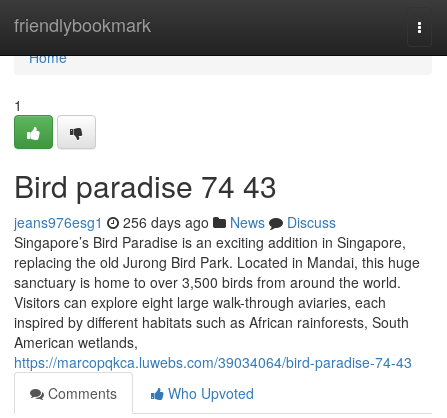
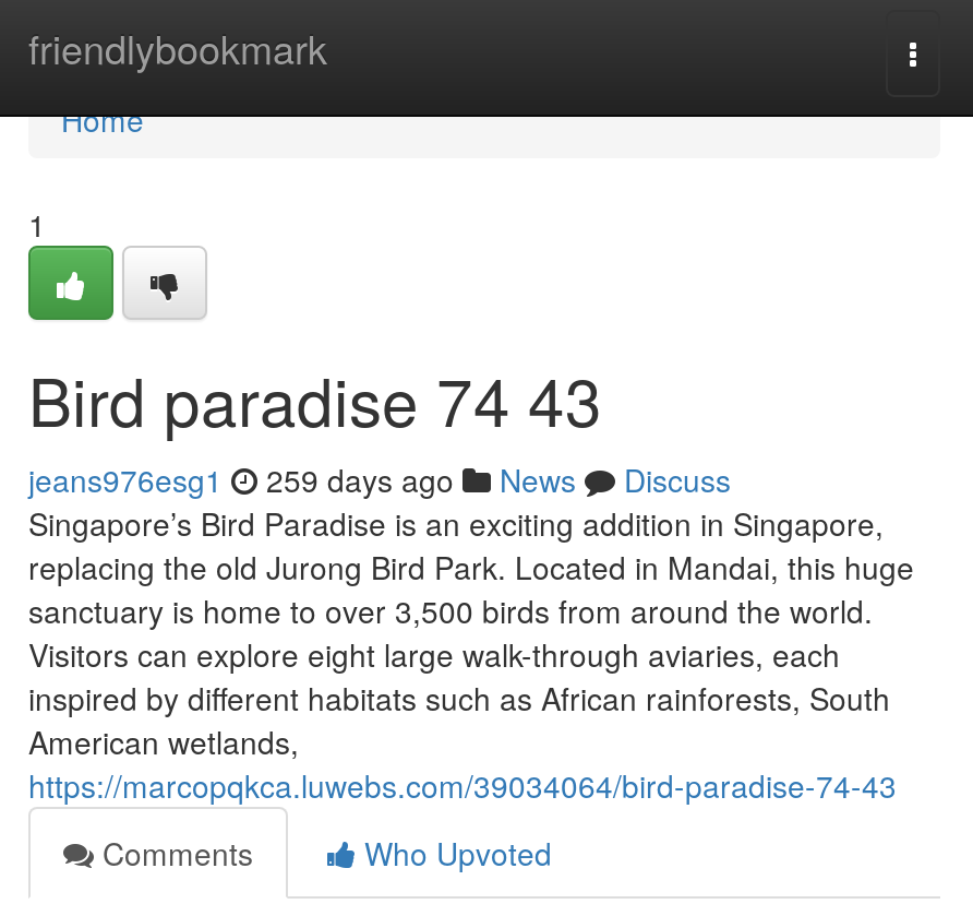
[14,212,336,232] jeans976esg1 256 days ago News Discuss -> [28,457,731,501] jeans976esg1 259 days ago News Discuss

